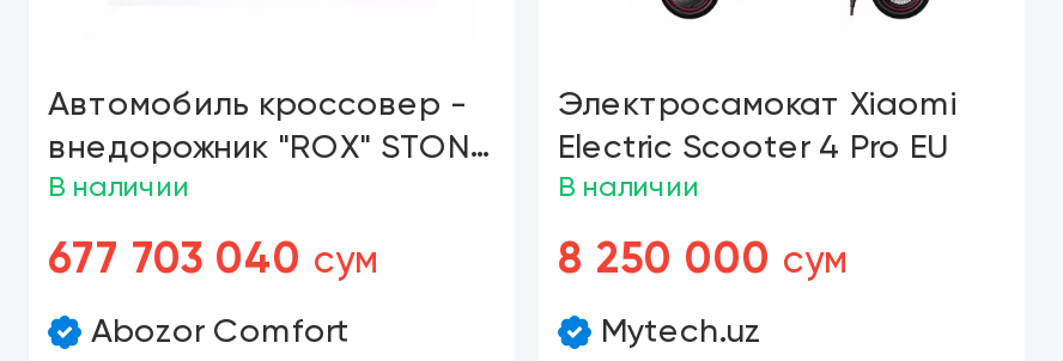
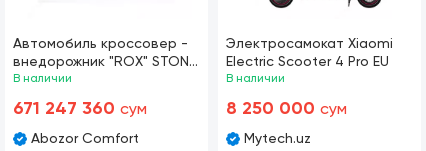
[48,238,378,281] 677 703 040 сум -> [13,99,147,117] 671 247 360 сум

